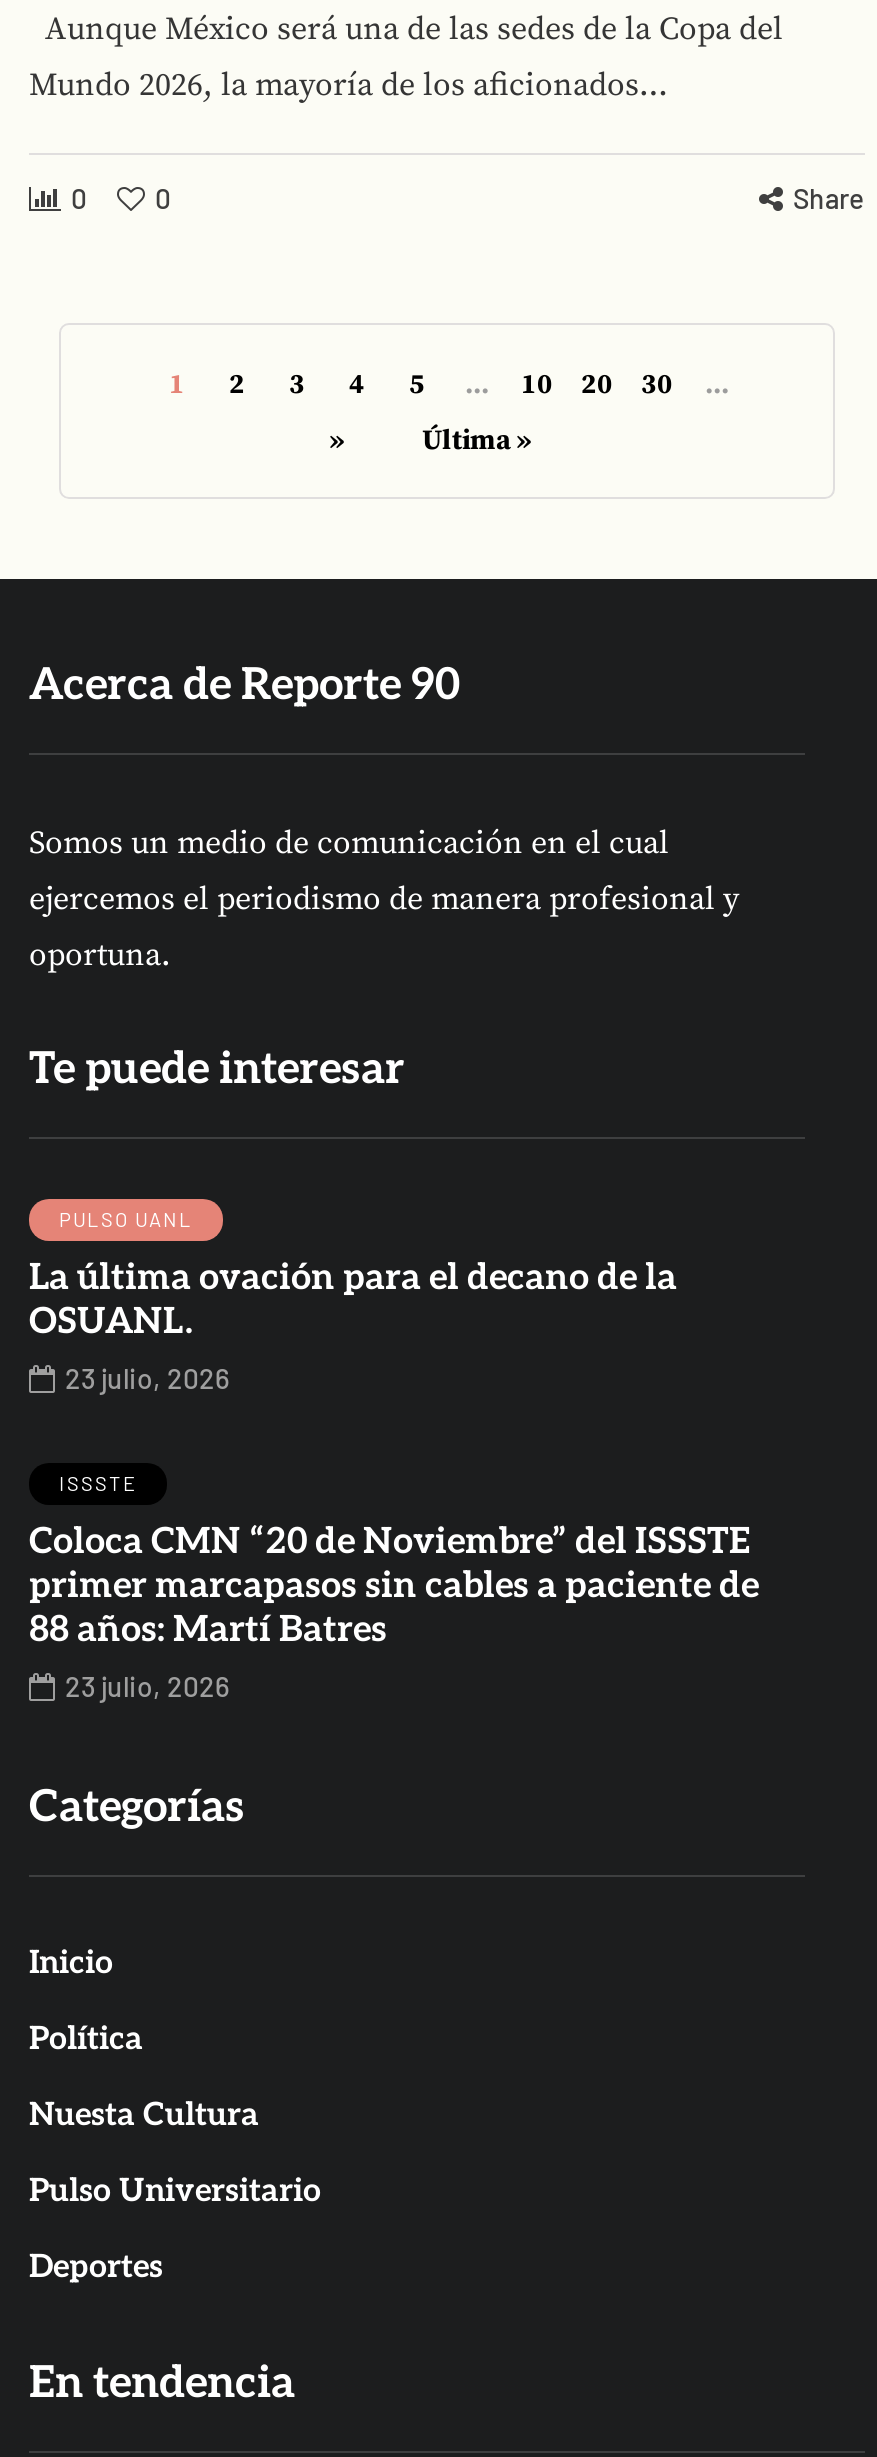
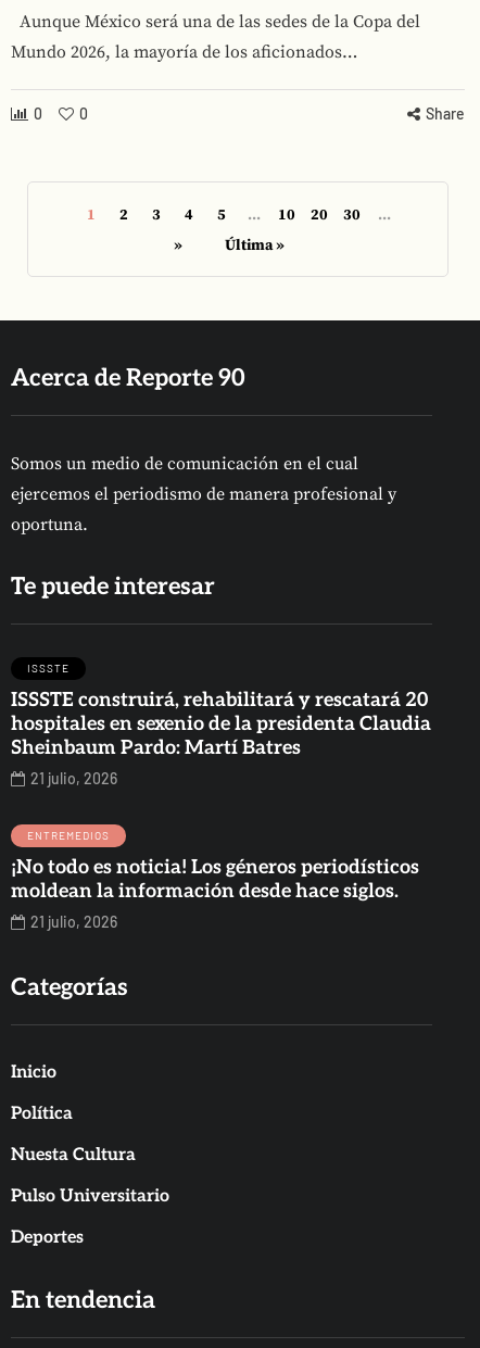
[29,1207,677,1395] PULSO UANL | La última ovación para el decano de la | OSUANL. | 23 julio, 2026 -> none
moved [59,1471,137,1495] -> [27,662,70,675]: ISSSTE
[29,1521,759,1703] Coloca CMN “20 de Noviembre” del ISSSTE | primer marcapasos sin cables a paciente de | 88 años: Martí Batres | 23 julio, 2026 -> [11,689,431,931] ISSSTE construirá, rehabilitará y rescatará 20 | hospitales en sexenio de la presidenta Claudia | Sheinbaum Pardo: Martí Batres | 21 julio, 2026 | ENTREMEDIOS | ¡No todo es noticia! Los géneros periodísticos | moldean la información desde hace siglos. | 21 julio, 2026

